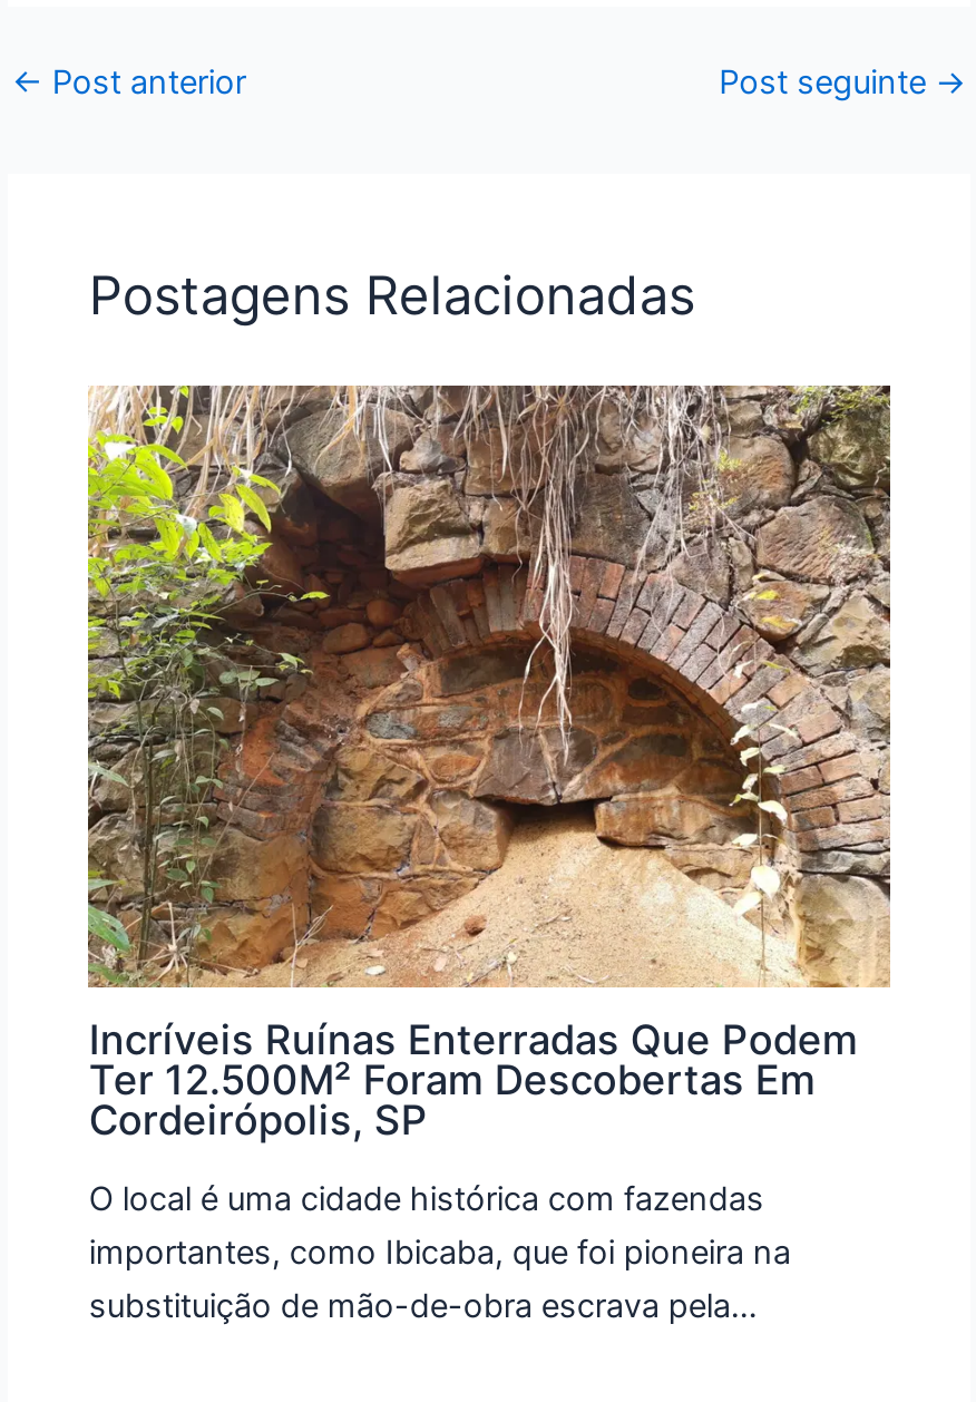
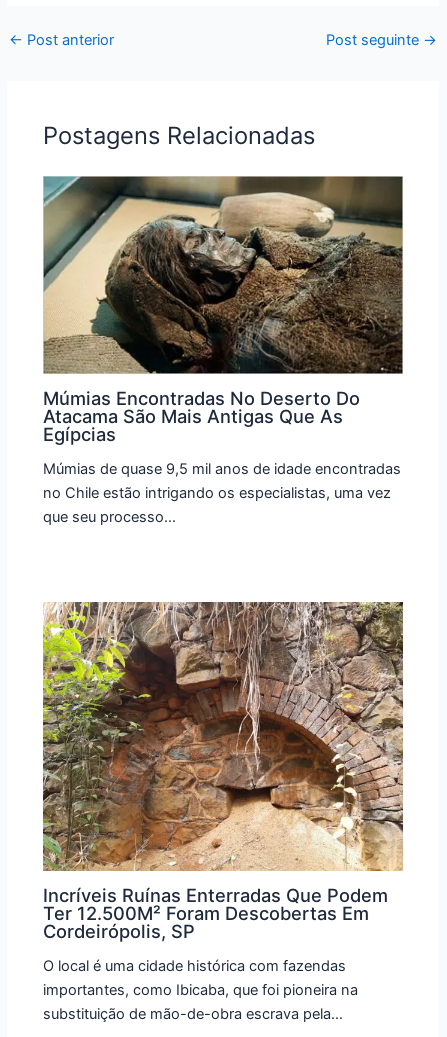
none -> [43,176,403,526] [image] | Múmias Encontradas No Deserto Do | Atacama São Mais Antigas Que As | Egípcias | Múmias de quase 9,5 mil anos de idade encontradas | no Chile estão intrigando os especialistas, uma vez | que seu processo…

